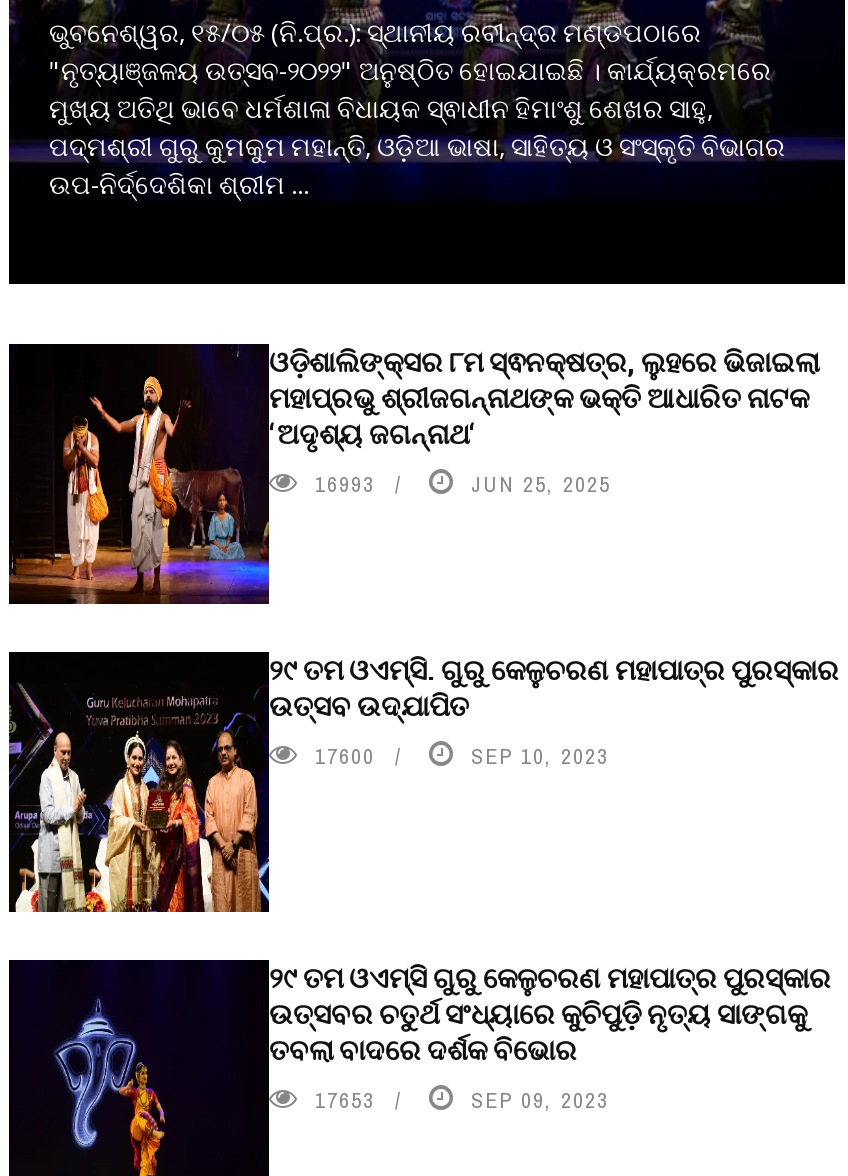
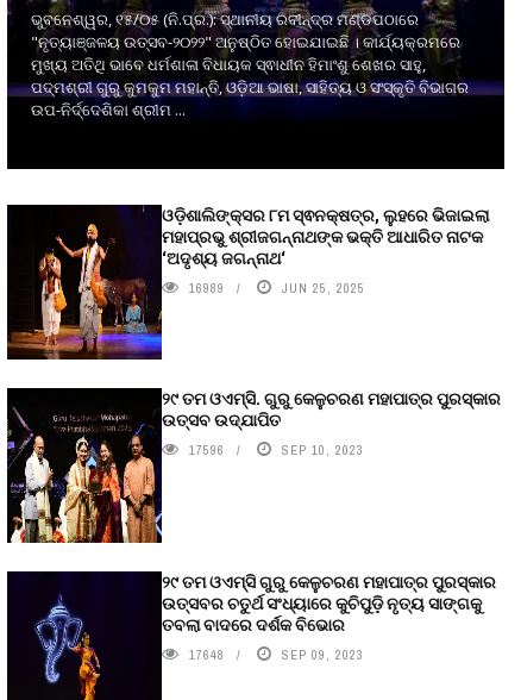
[315,469,375,497] 16993 -> [189,279,225,296] 16989
[315,741,375,769] 17600 -> [189,441,225,458] 17596
[315,1085,375,1113] 17653 -> [189,646,225,663] 17648

